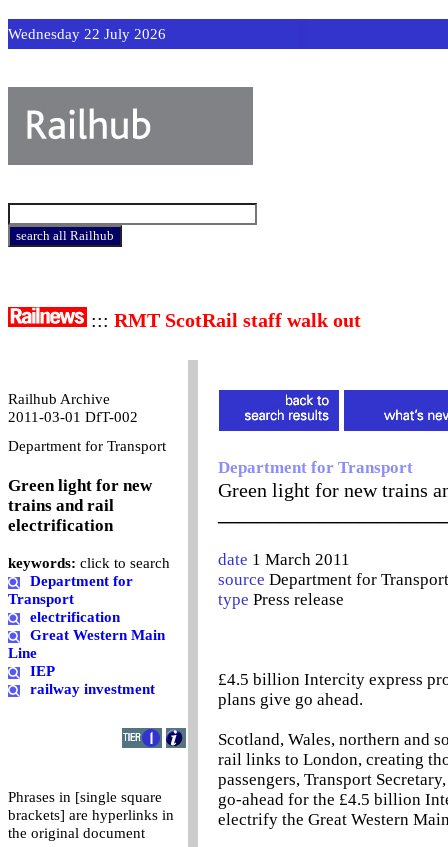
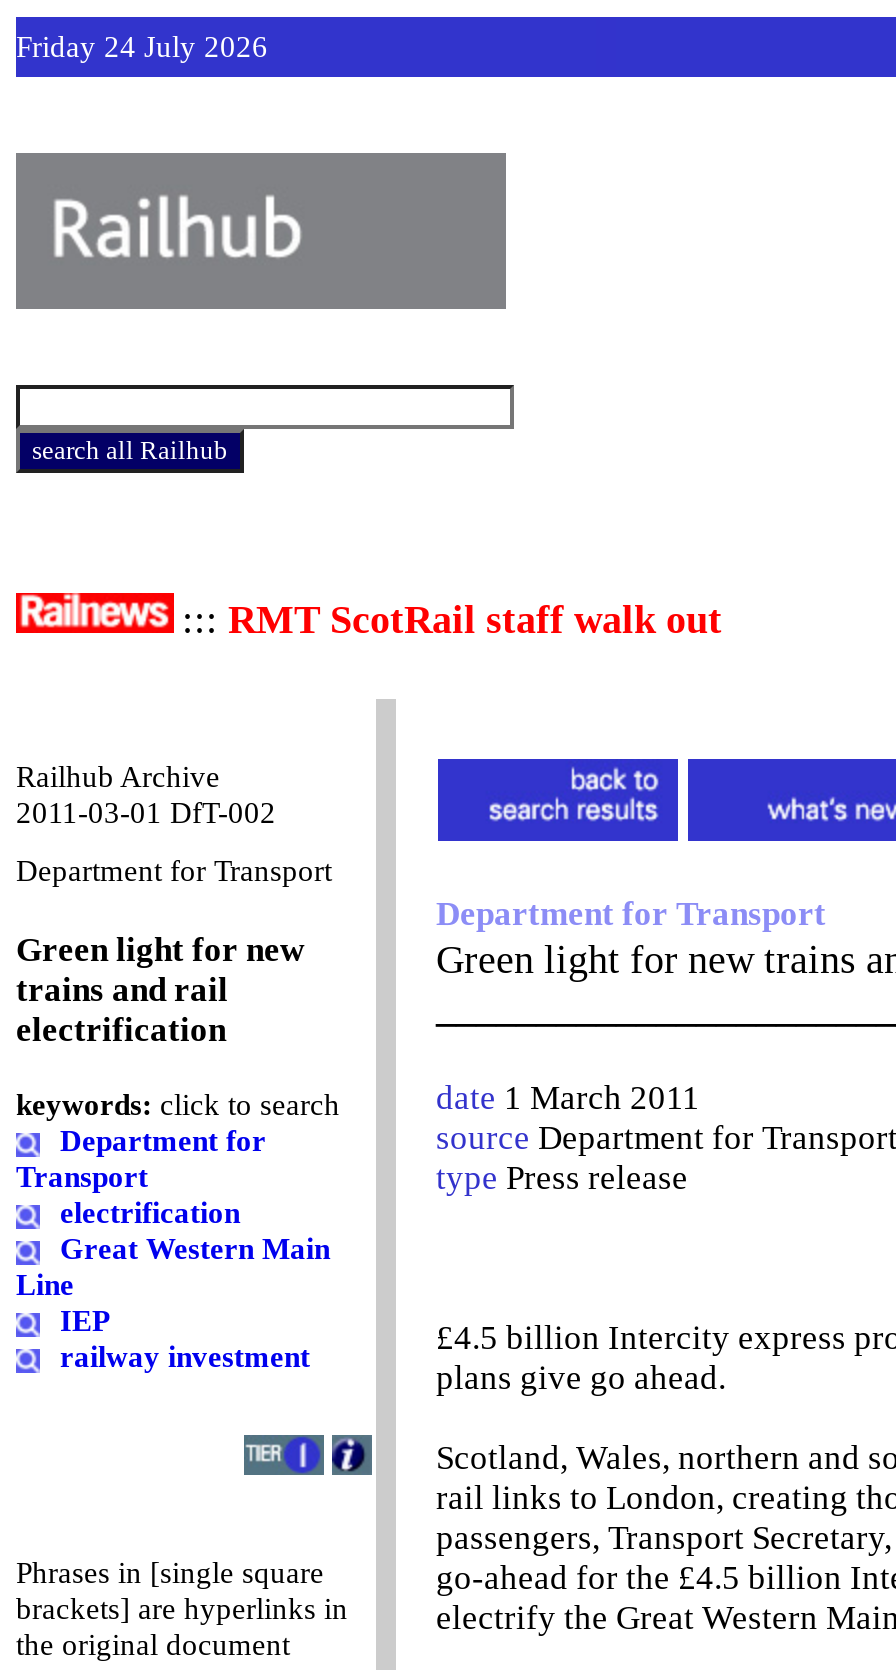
[8,26,166,42] Wednesday 22 July 2026 -> [16,31,268,63] Friday 24 July 2026

